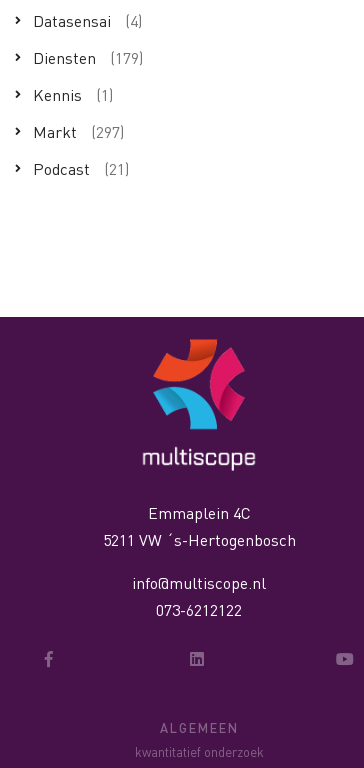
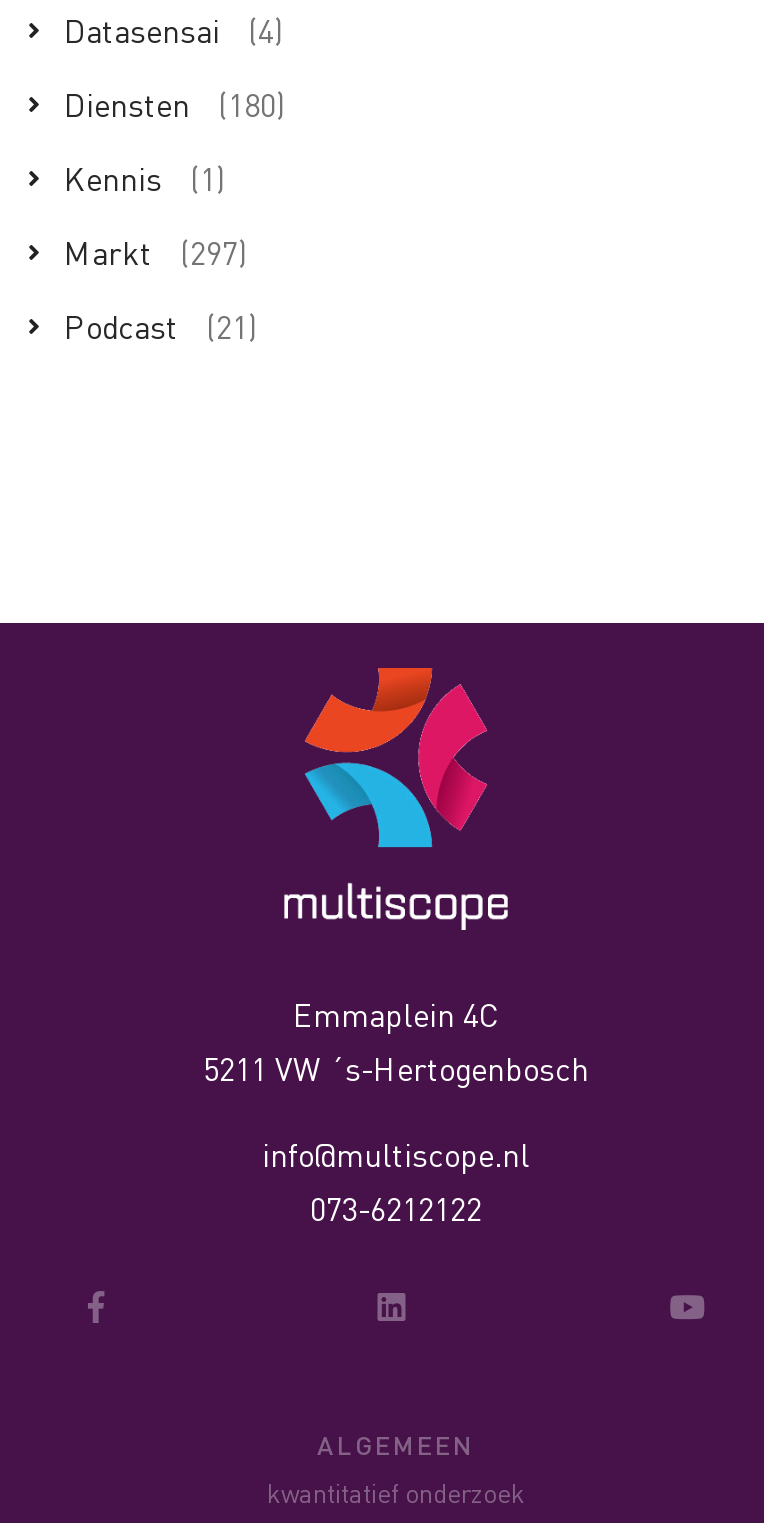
[33,47,143,68] Diensten (179) -> [64,82,284,124] Diensten (180)

